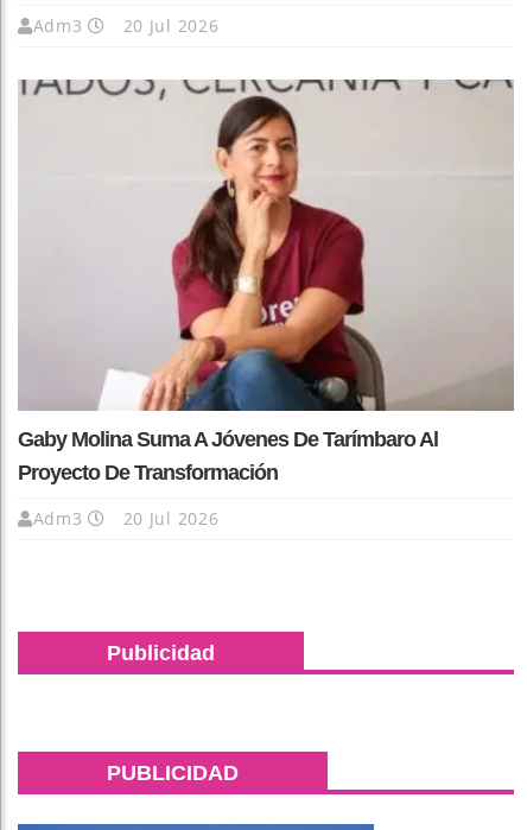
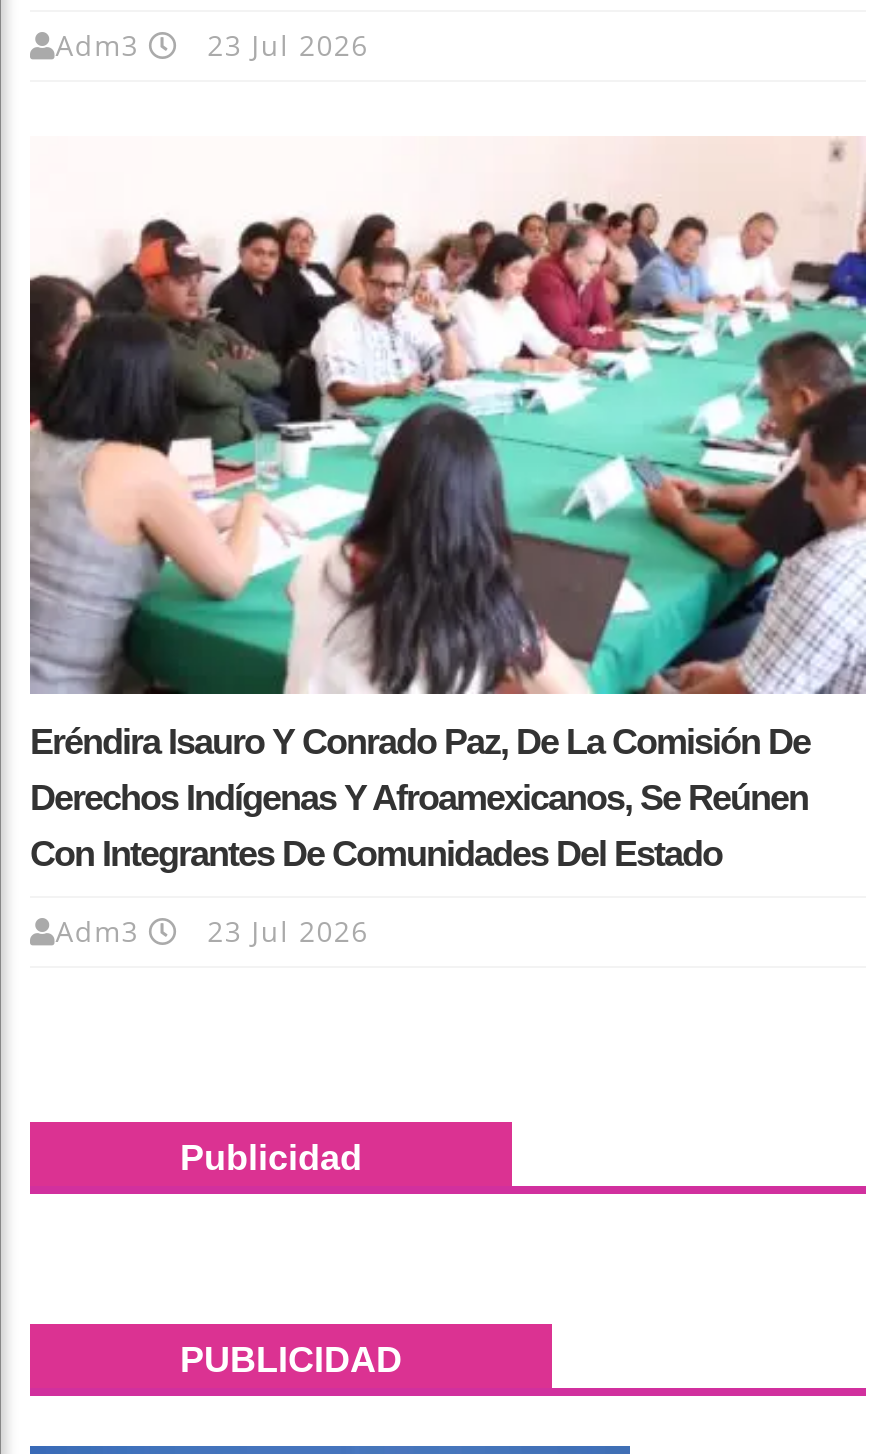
[33,15,219,37] Adm3 20 Jul 2026 -> [55,27,369,65] Adm3 23 Jul 2026
[18,78,514,485] [image] | Gaby Molina Suma A Jóvenes De Tarímbaro Al | Proyecto De Transformación -> [28,138,868,874] [image] | Eréndira Isauro Y Conrado Paz, De La Comisión De | Derechos Indígenas Y Afroamexicanos, Se Reúnen | Con Integrantes De Comunidades Del Estado
[33,507,219,530] Adm3 20 Jul 2026 -> [55,912,369,950] Adm3 23 Jul 2026

